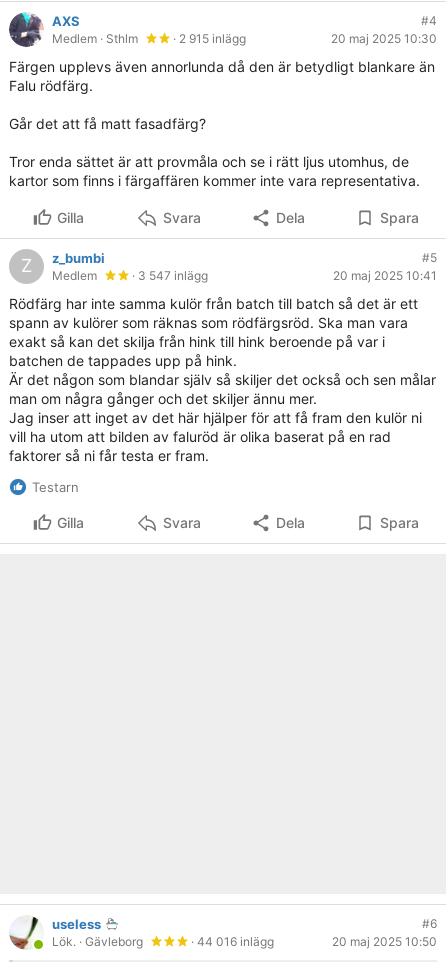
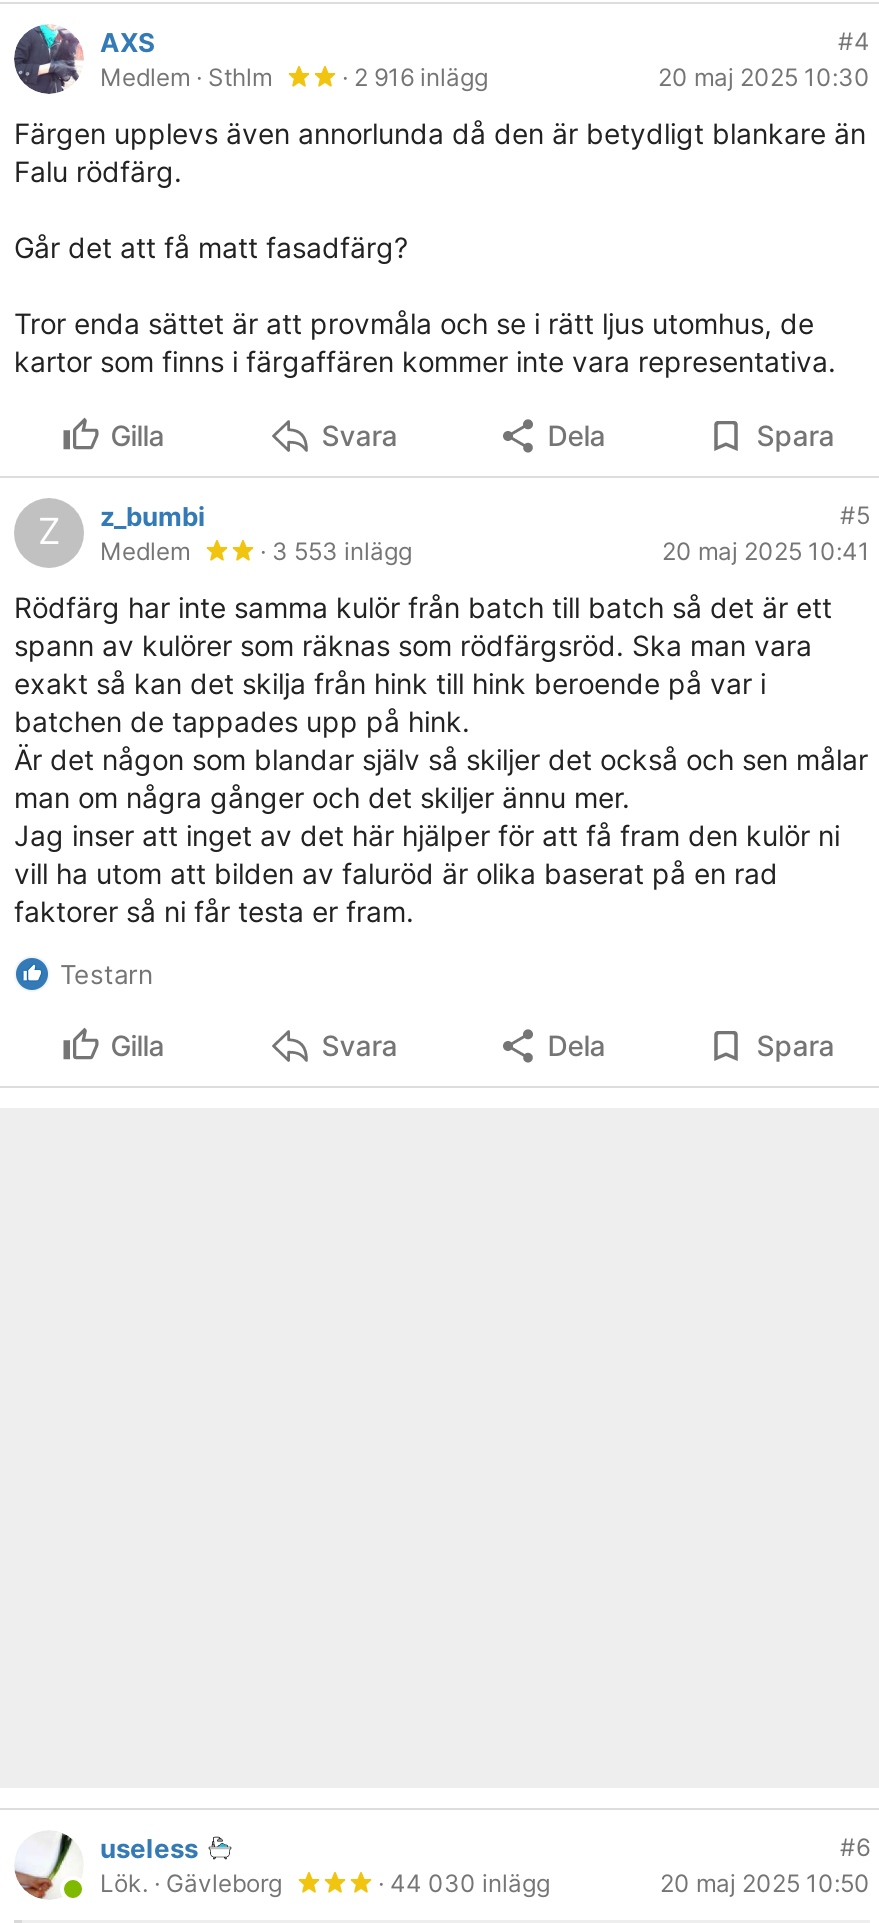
[170,31,246,46] · 2 915 inlägg -> [336,61,488,91] · 2 916 inlägg
[129,268,208,283] · 3 547 inlägg -> [254,535,412,565] · 3 553 inlägg
[188,934,274,949] · 44 016 inlägg -> [372,1867,550,1897] · 44 030 inlägg

